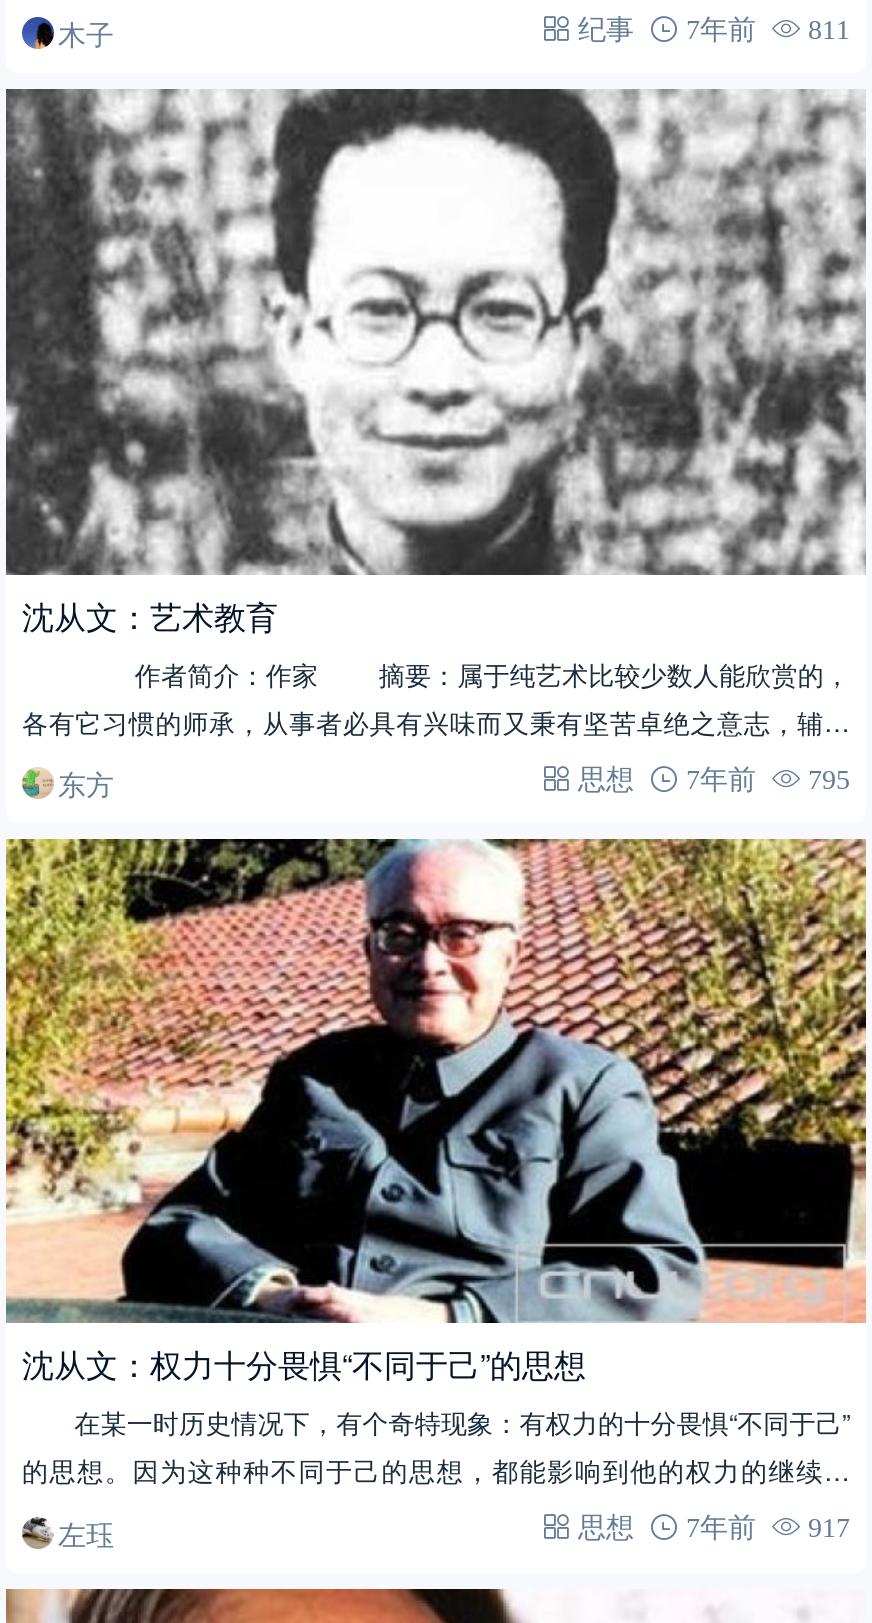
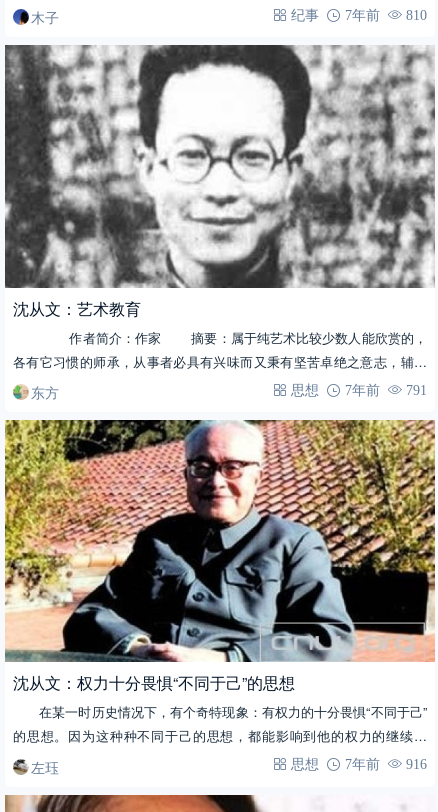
[578,15,850,43] 纪事 7年前 811 -> [291,8,427,22] 纪事 7年前 810
[578,764,850,792] 思想 7年前 795 -> [291,383,427,397] 思想 7年前 791
[578,1513,850,1541] 思想 7年前 917 -> [291,757,427,771] 思想 7年前 916

